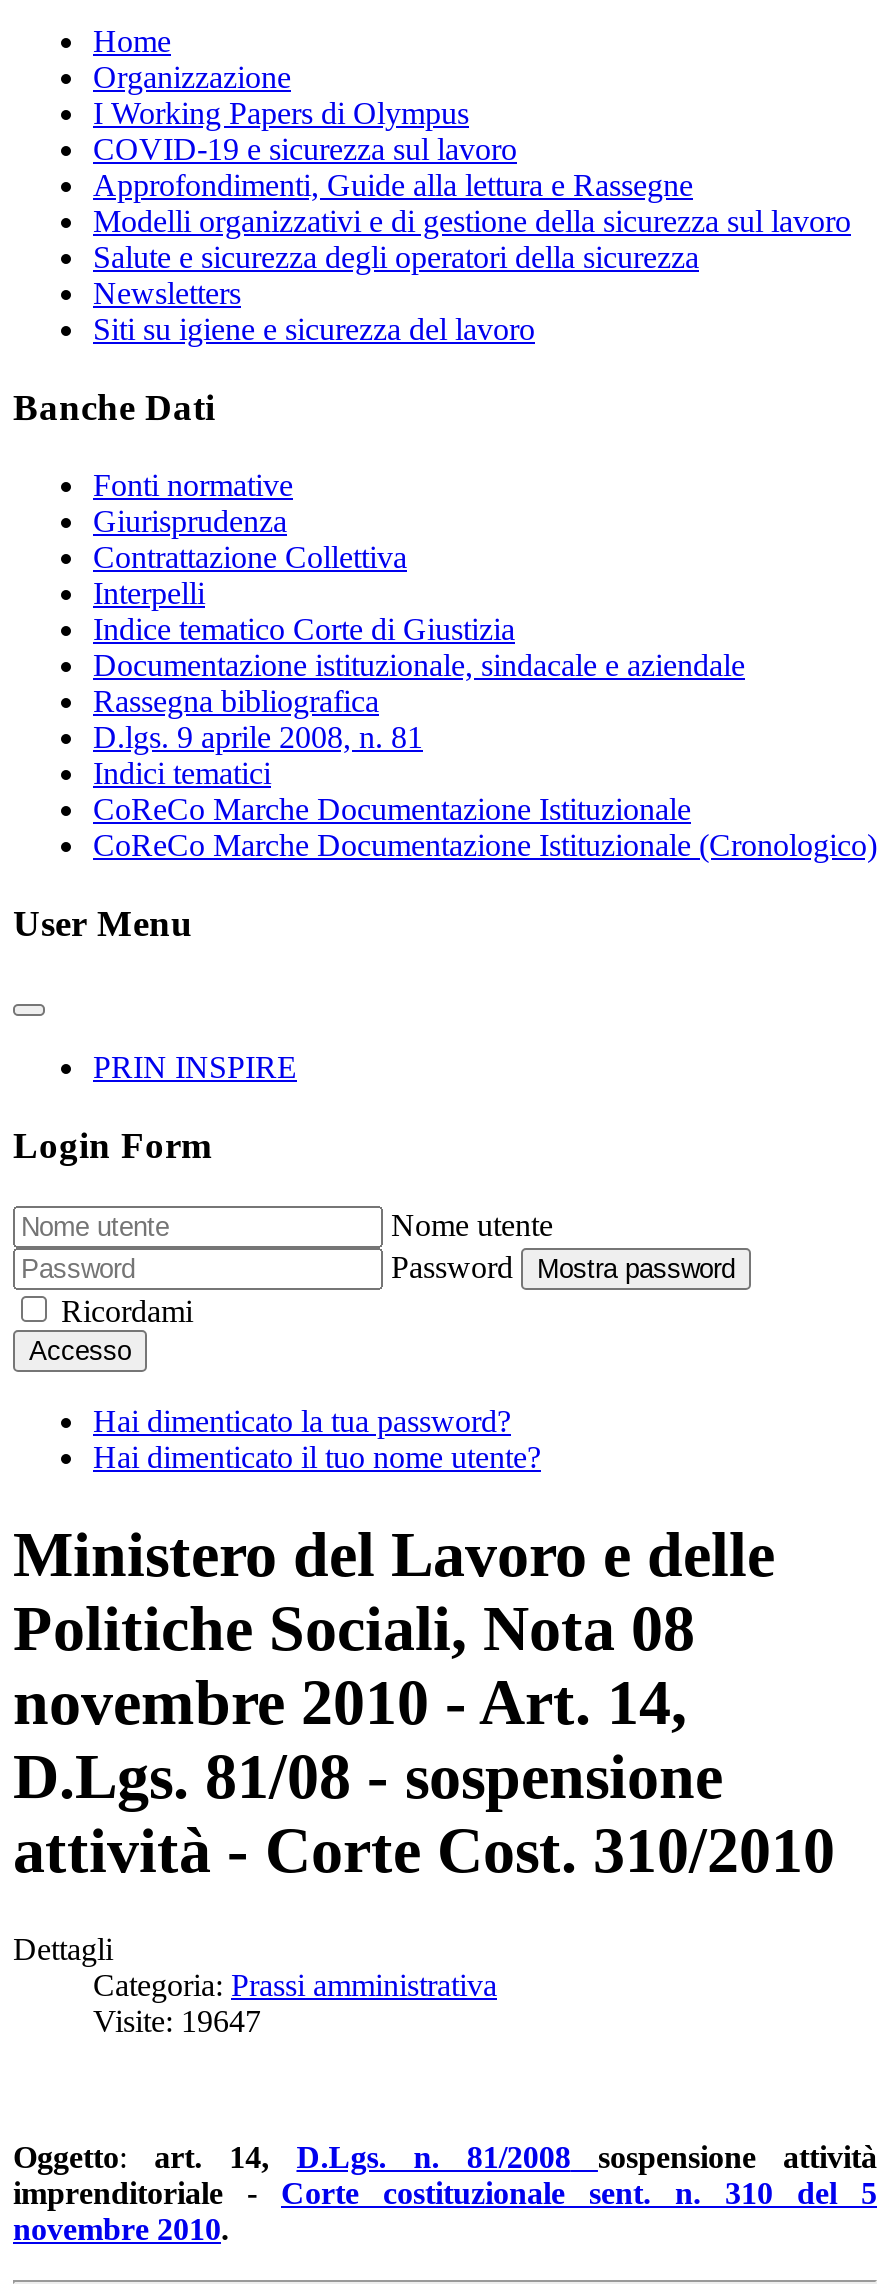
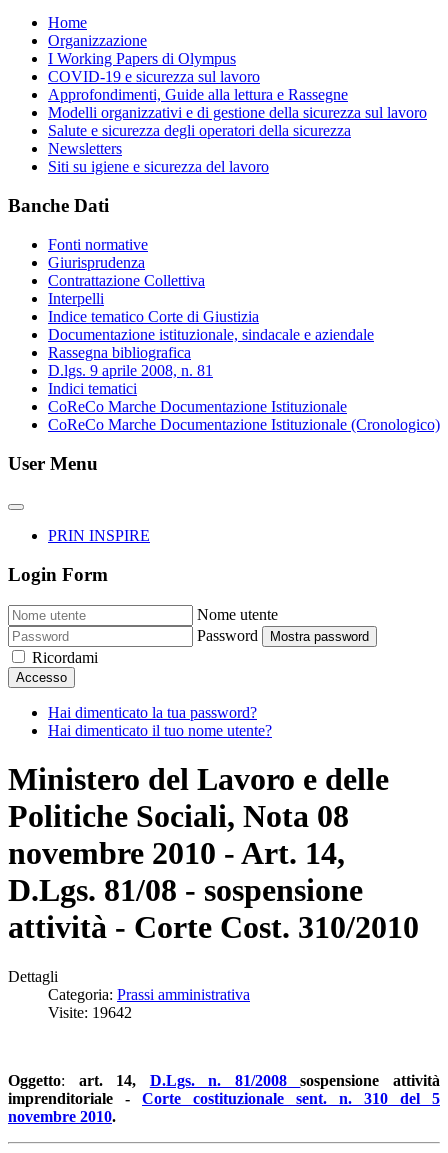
[93,2003,261,2037] Visite: 19647 -> [48,1004,132,1021] Visite: 19642

